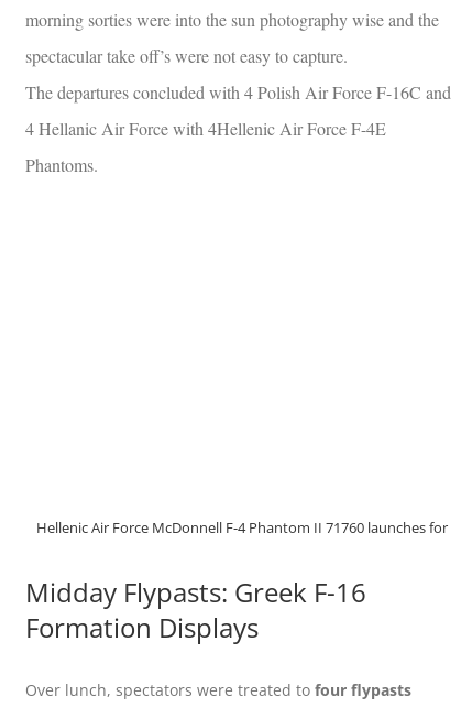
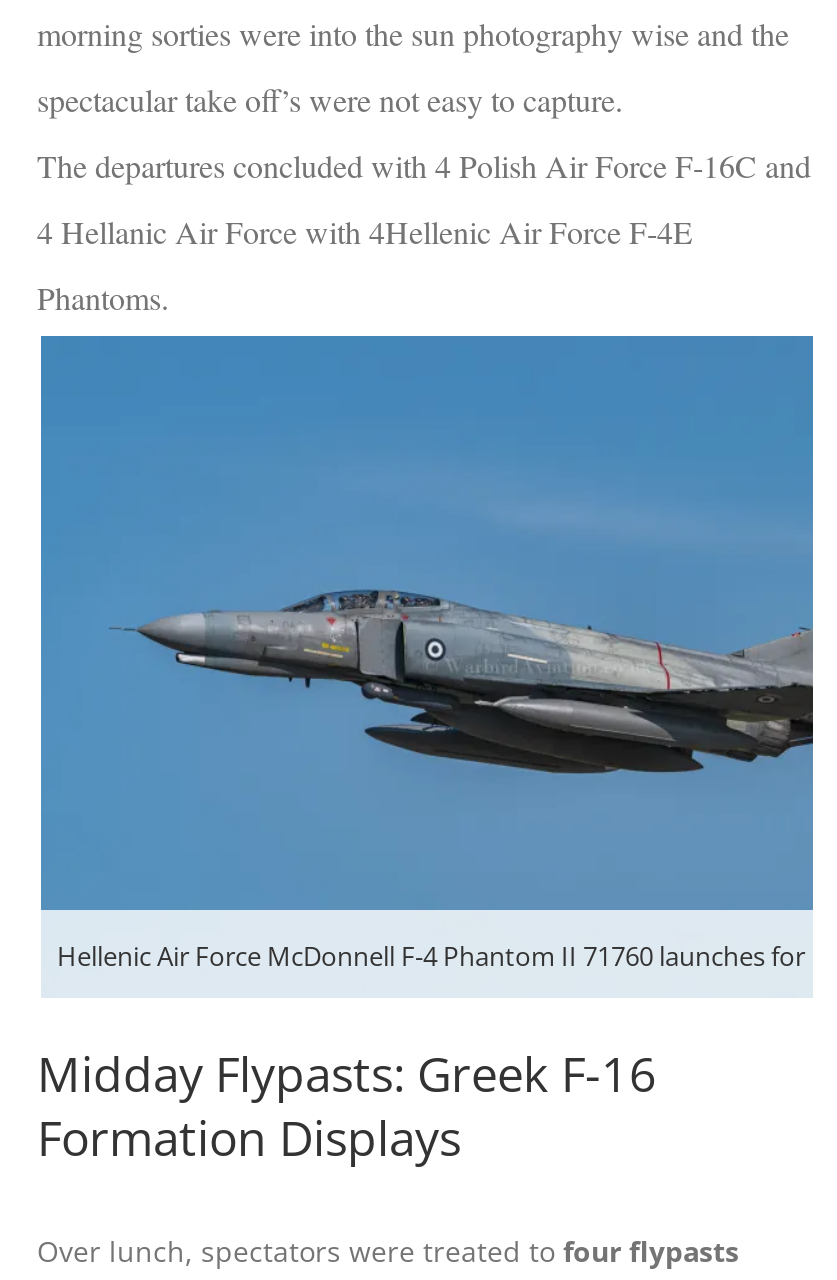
none -> [39,334,815,996] [image]

